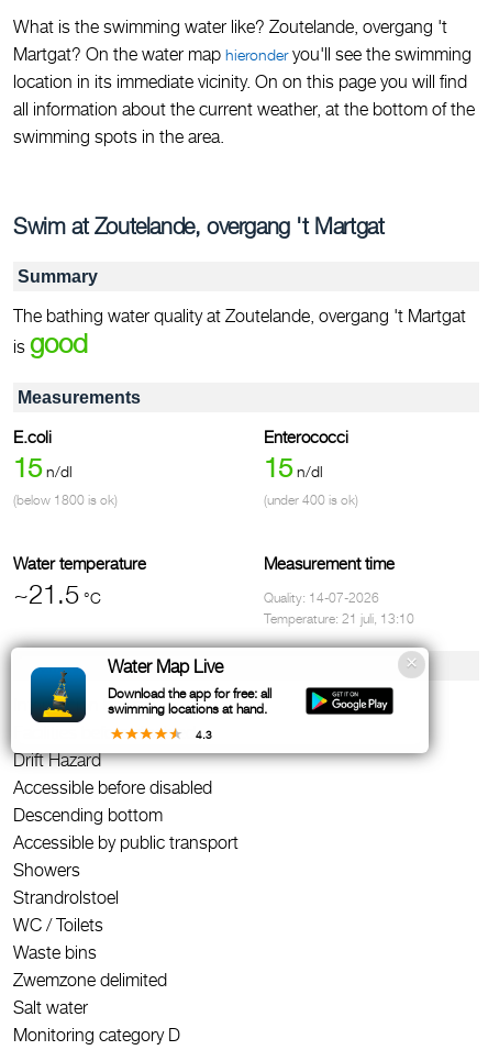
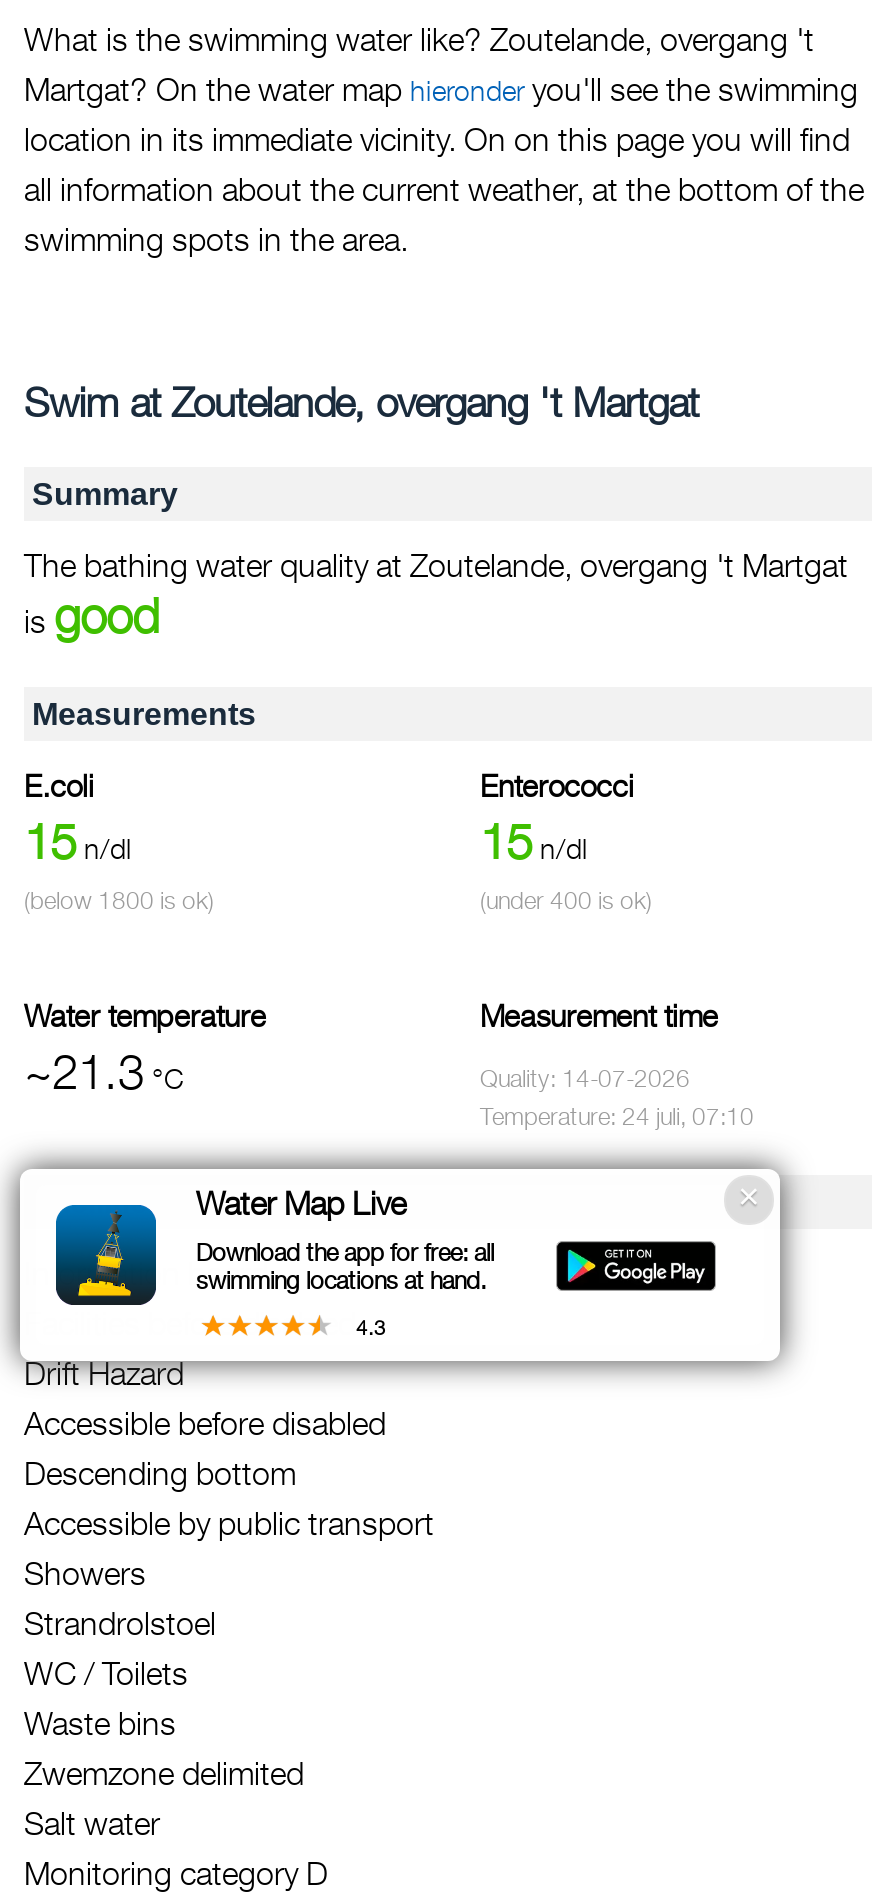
[13,578,101,609] ~21.5 °C -> [24,1043,184,1099] ~21.3 °C
[264,610,414,627] Temperature: 21 juli, 13:10 -> [480,1101,754,1131] Temperature: 24 juli, 07:10

